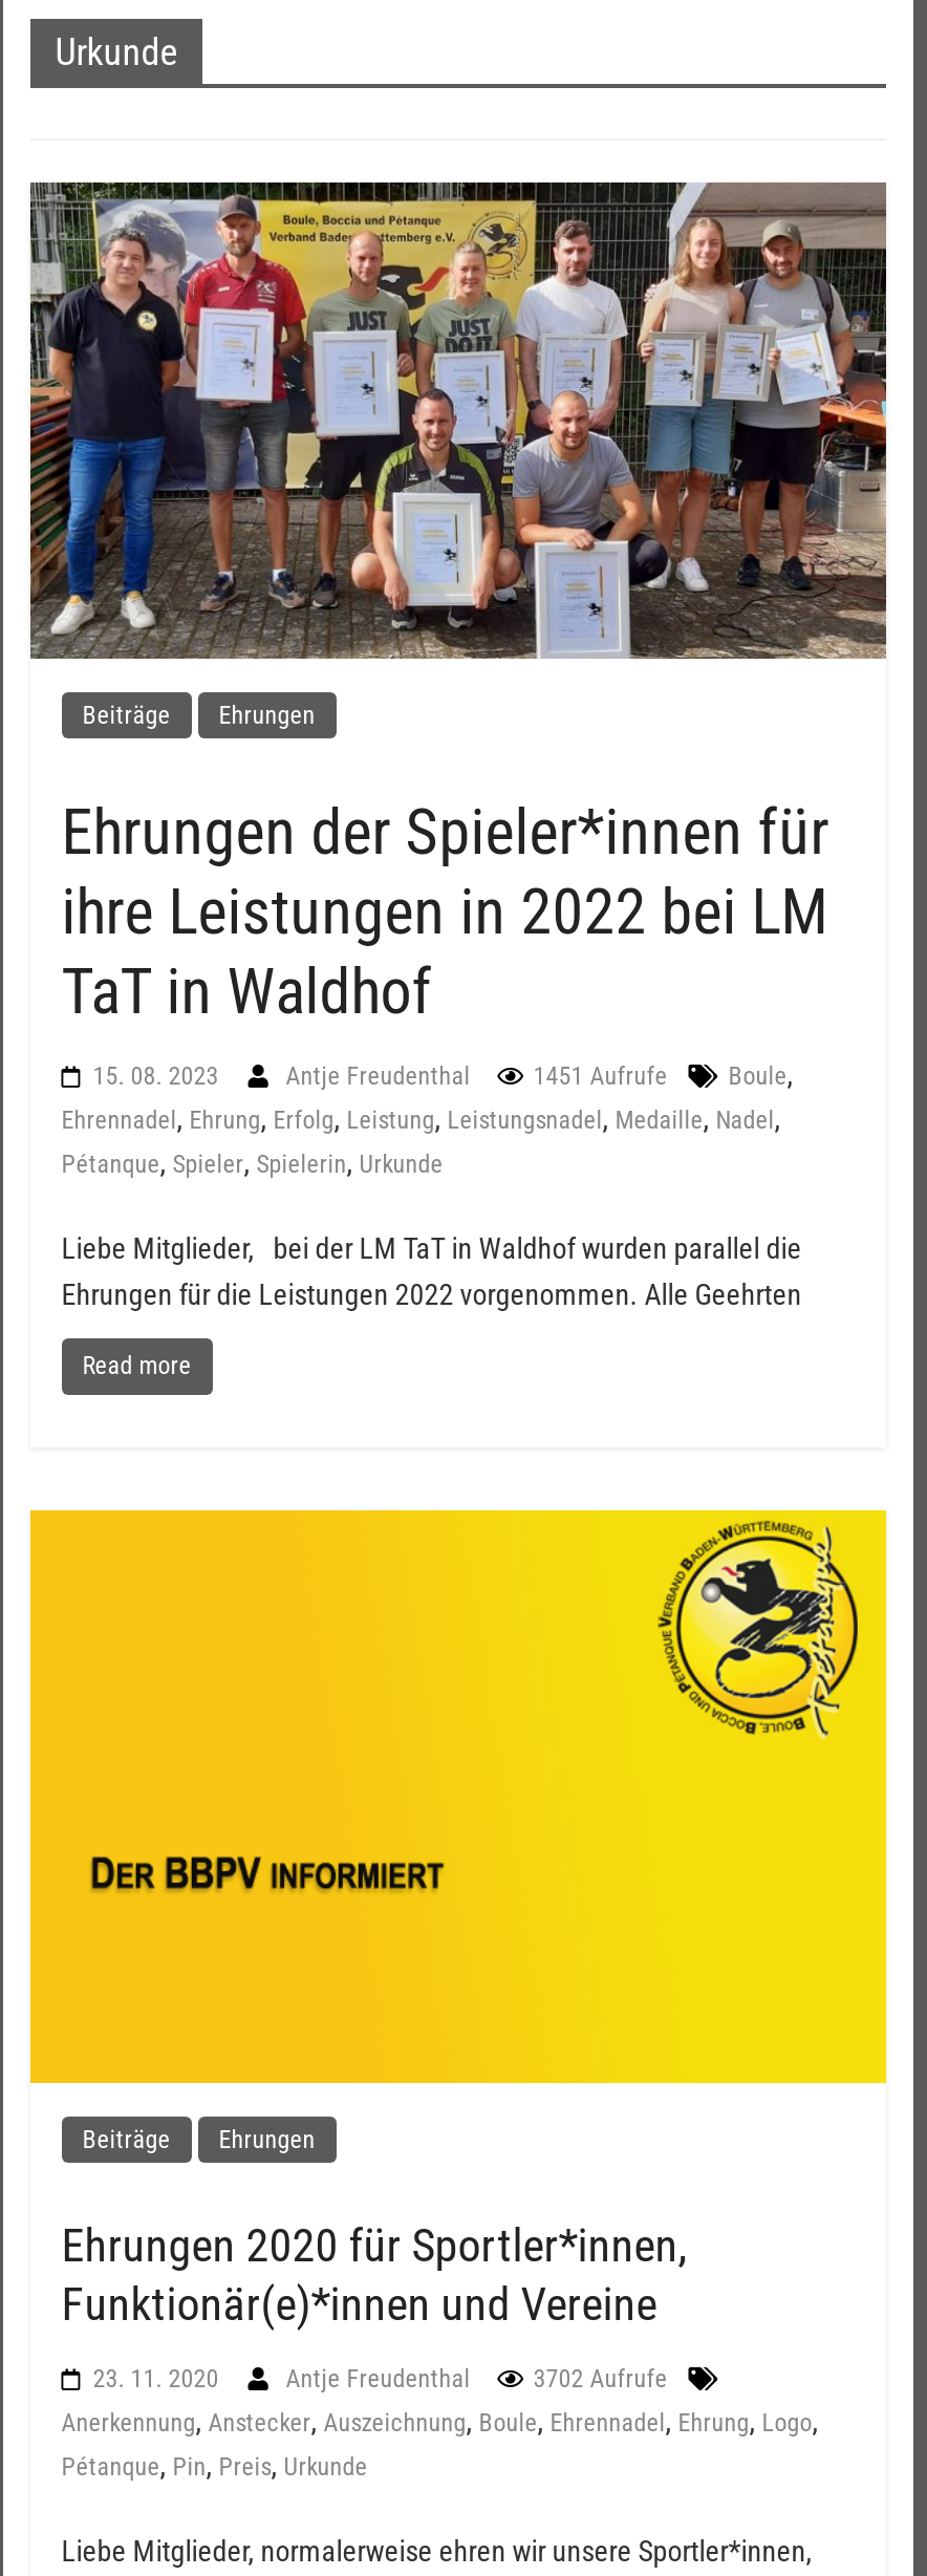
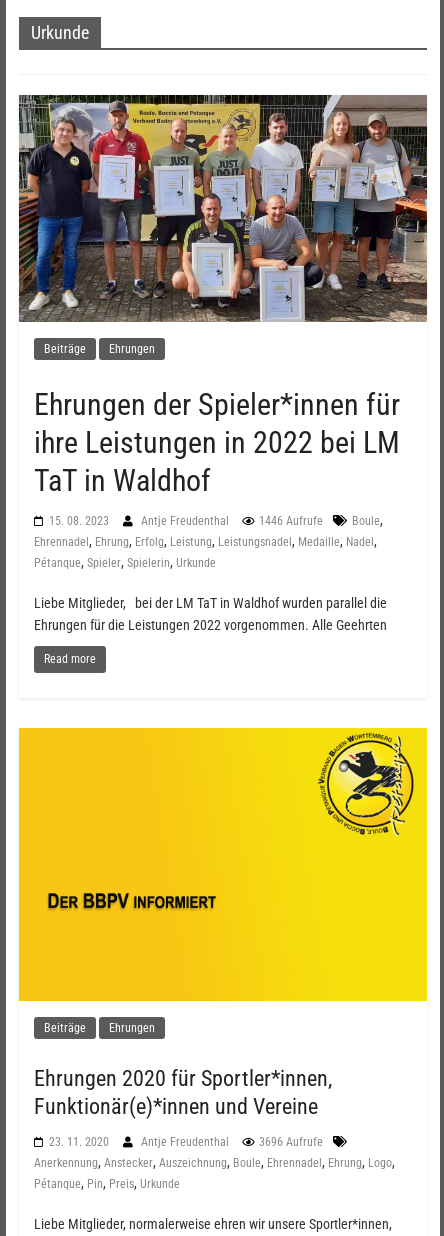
[286,1062,668,1091] Antje Freudenthal 1451 Aufrufe -> [141,514,323,528] Antje Freudenthal 1446 Aufrufe
[286,2363,668,2392] Antje Freudenthal 3702 Aufrufe -> [141,1134,323,1148] Antje Freudenthal 3696 Aufrufe

